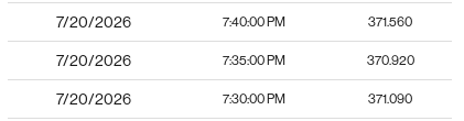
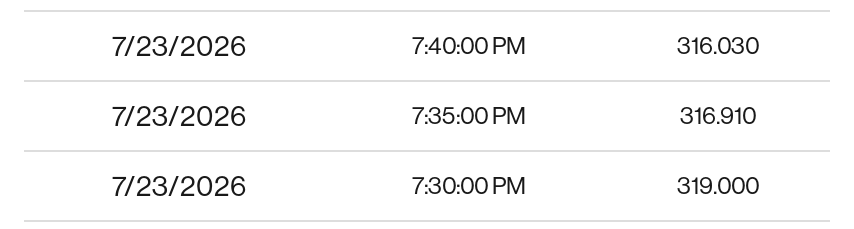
[57,13,132,31] 7/20/2026 -> [112,30,246,62] 7/23/2026
[369,14,413,30] 371.560 -> [677,32,759,60] 316.030
[57,52,132,69] 7/20/2026 -> [112,100,246,132] 7/23/2026
[367,53,414,68] 370.920 -> [680,102,756,130] 316.910
[57,90,132,108] 7/20/2026 -> [112,170,246,202] 7/23/2026
[369,91,413,107] 371.090 -> [677,172,759,200] 319.000

